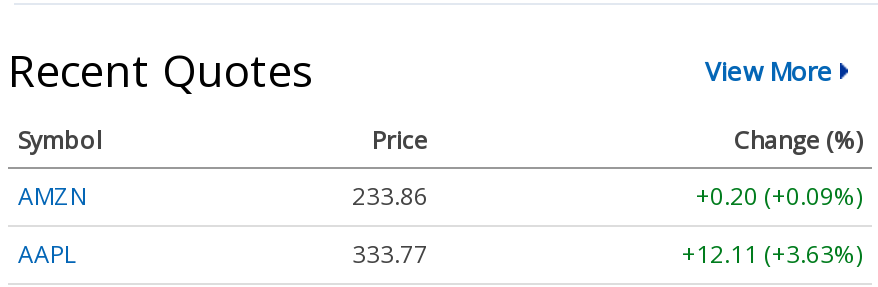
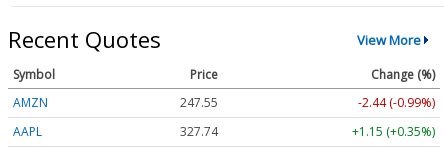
[352,179,428,213] 233.86 -> [180,94,218,111] 247.55
[696,179,862,213] +0.20 (+0.09%) -> [358,94,435,111] -2.44 (-0.99%)
[352,237,428,271] 333.77 -> [180,123,218,140] 327.74
[682,237,862,271] +12.11 (+3.63%) -> [352,123,435,140] +1.15 (+0.35%)

